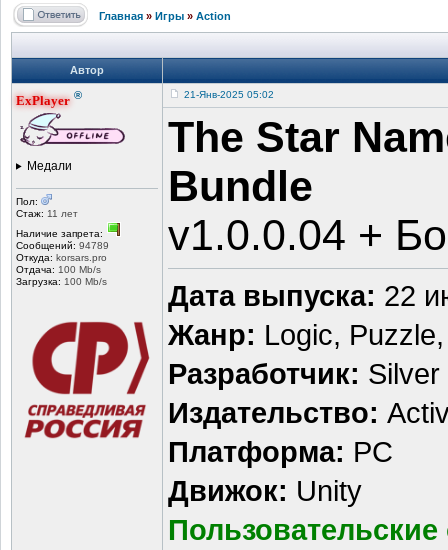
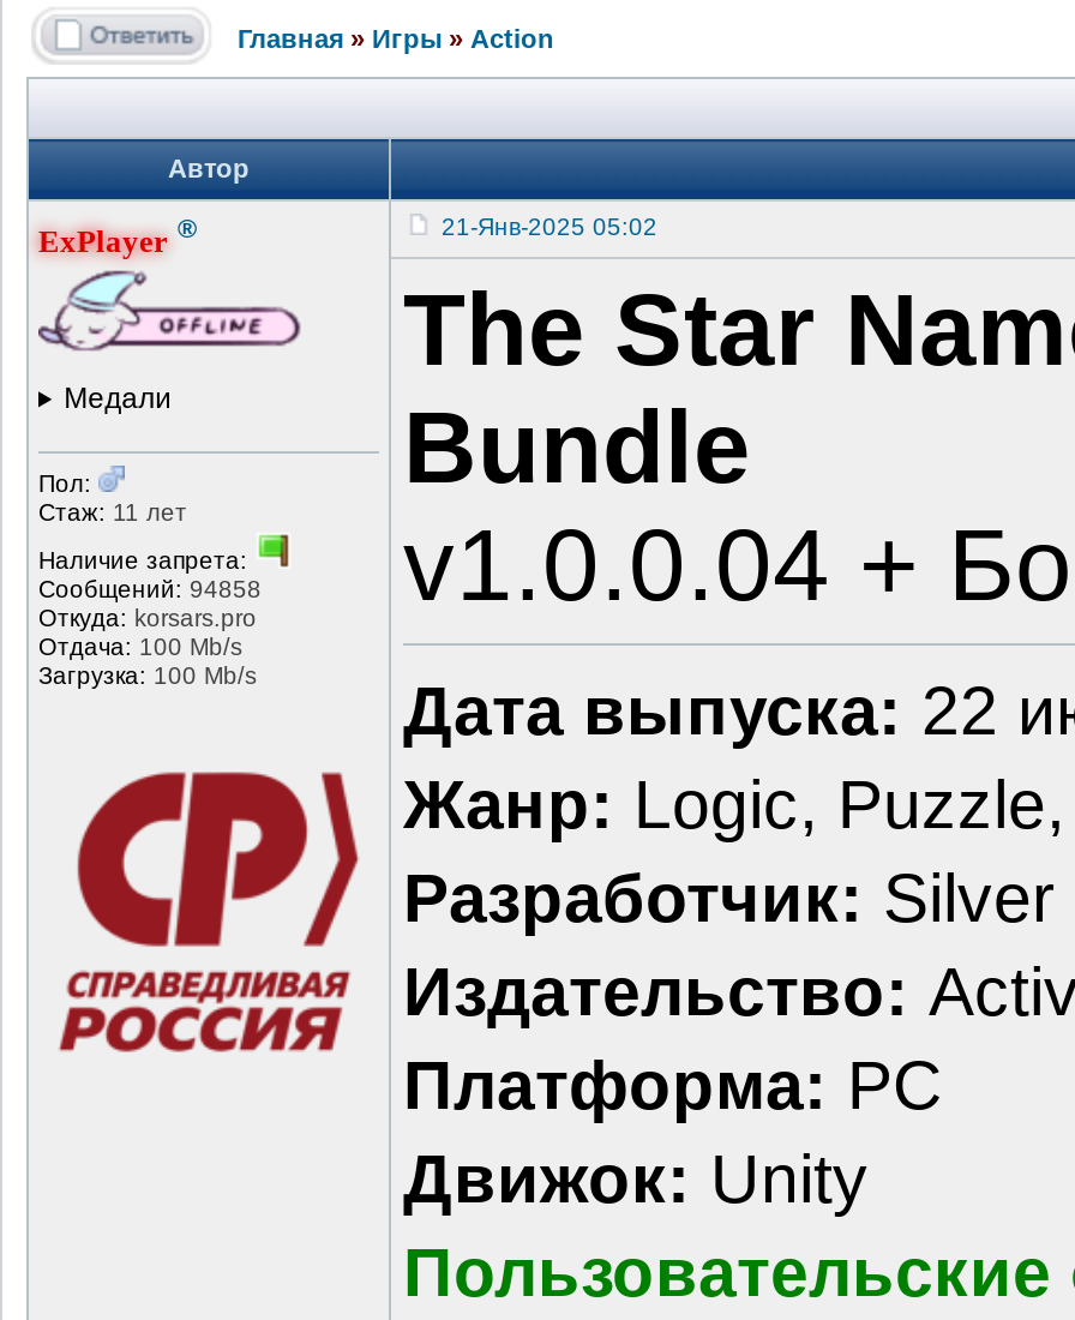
[16,240,109,251] Сообщений: 94789 -> [38,575,262,602] Сообщений: 94858

